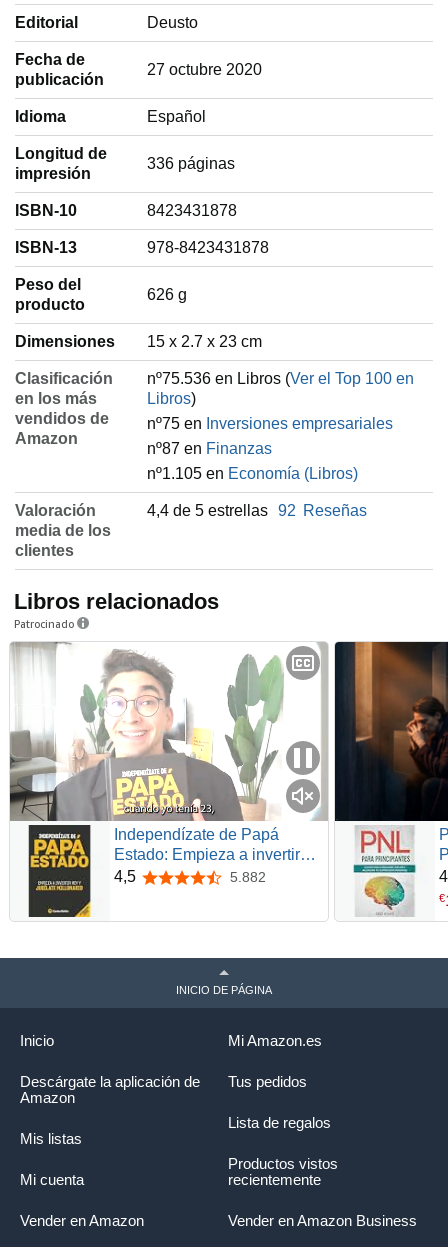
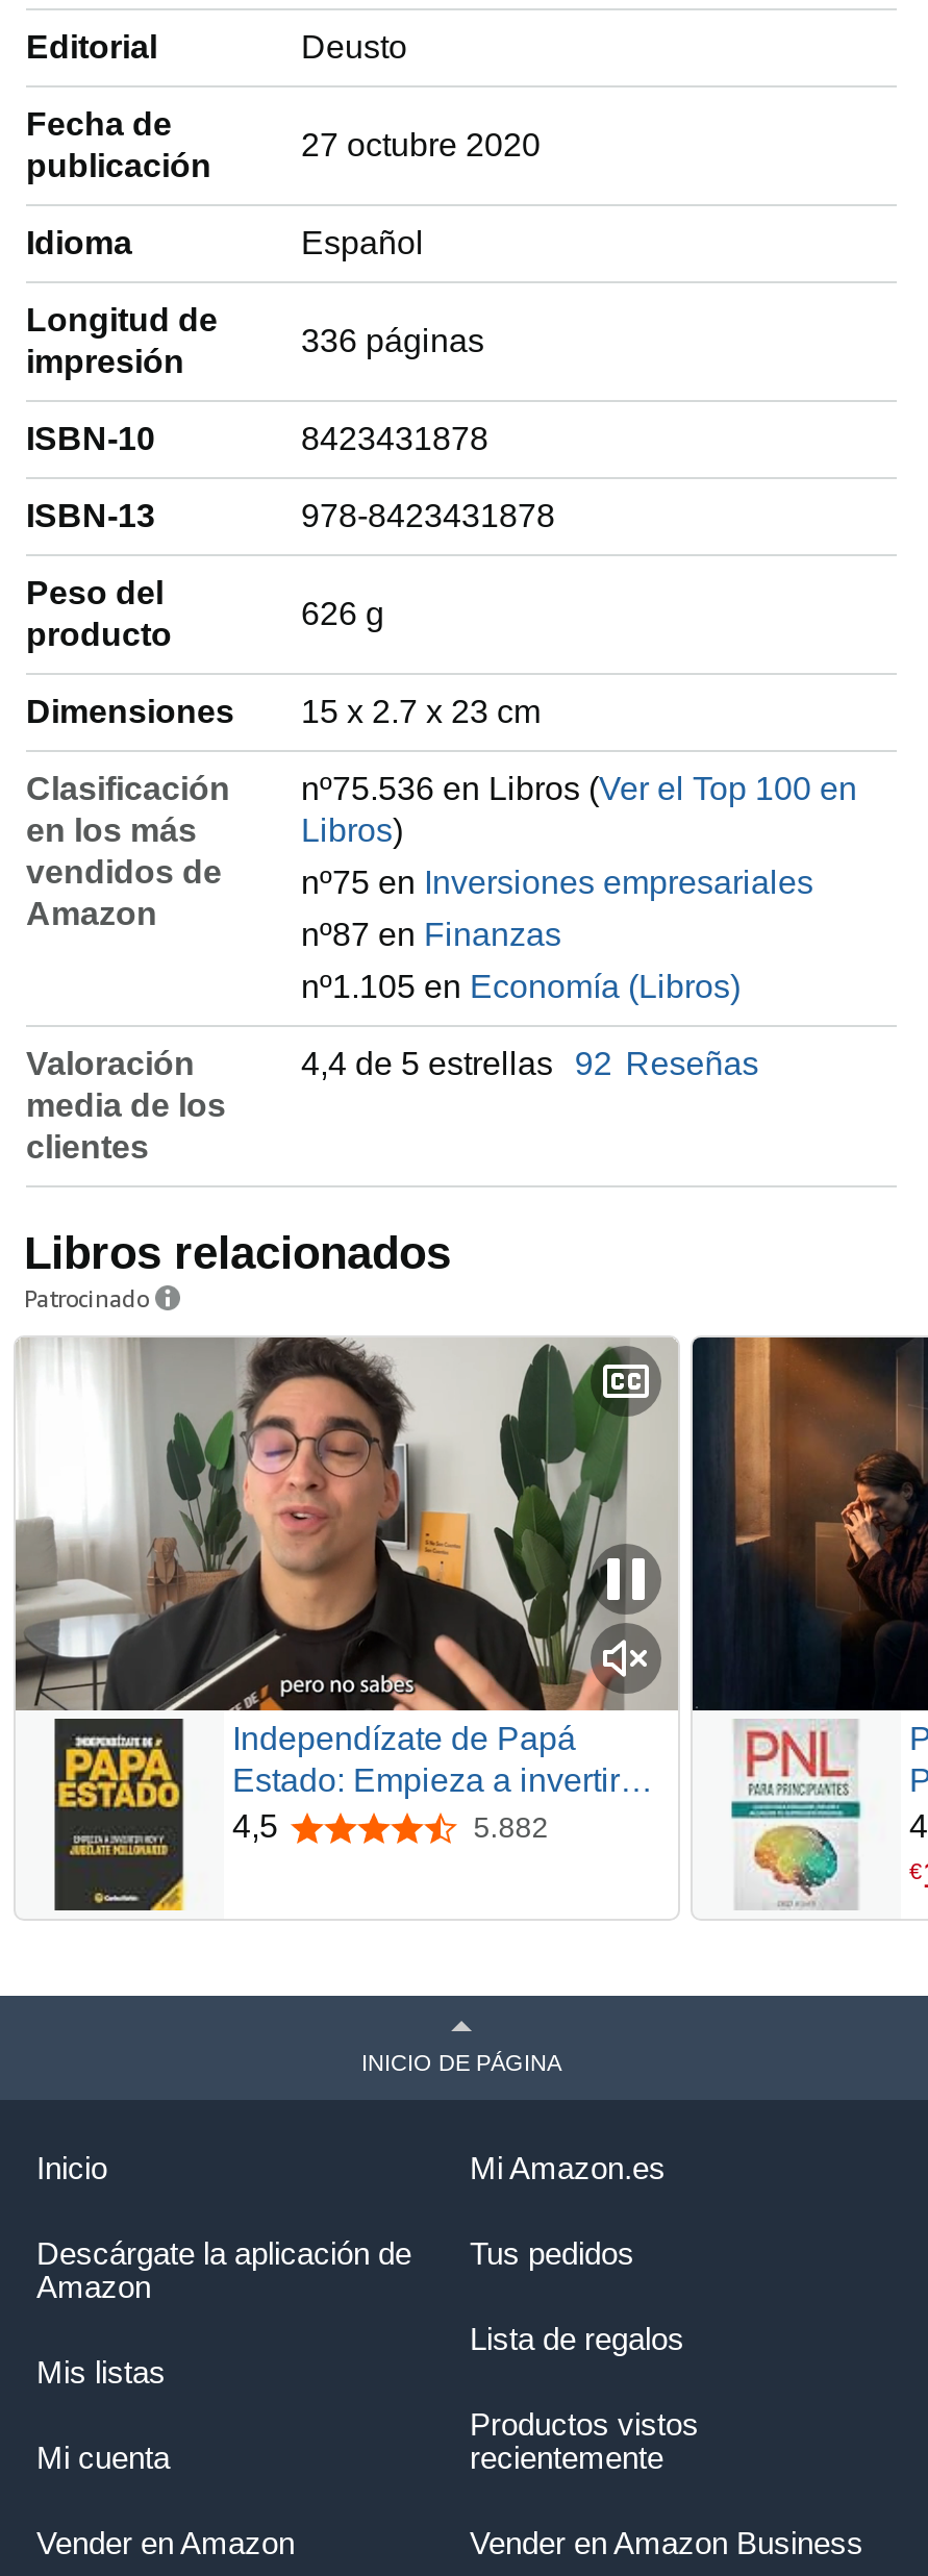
[10,642,322,822] [image] -> [16,1335,663,1712] [image]

